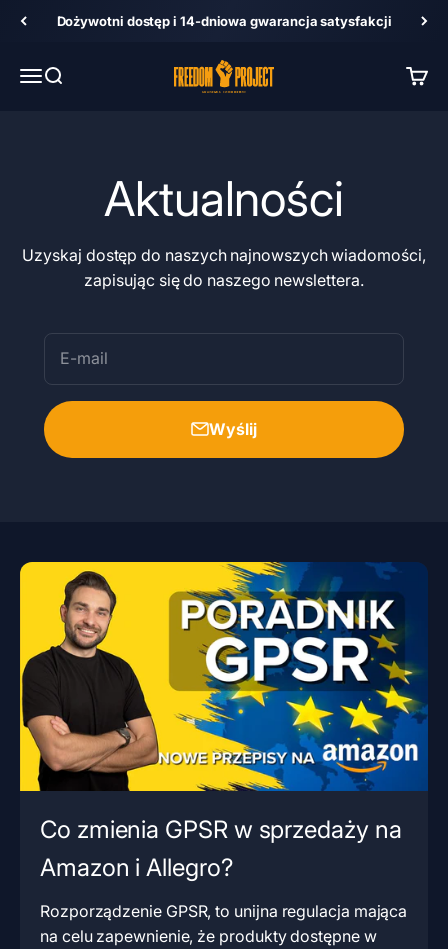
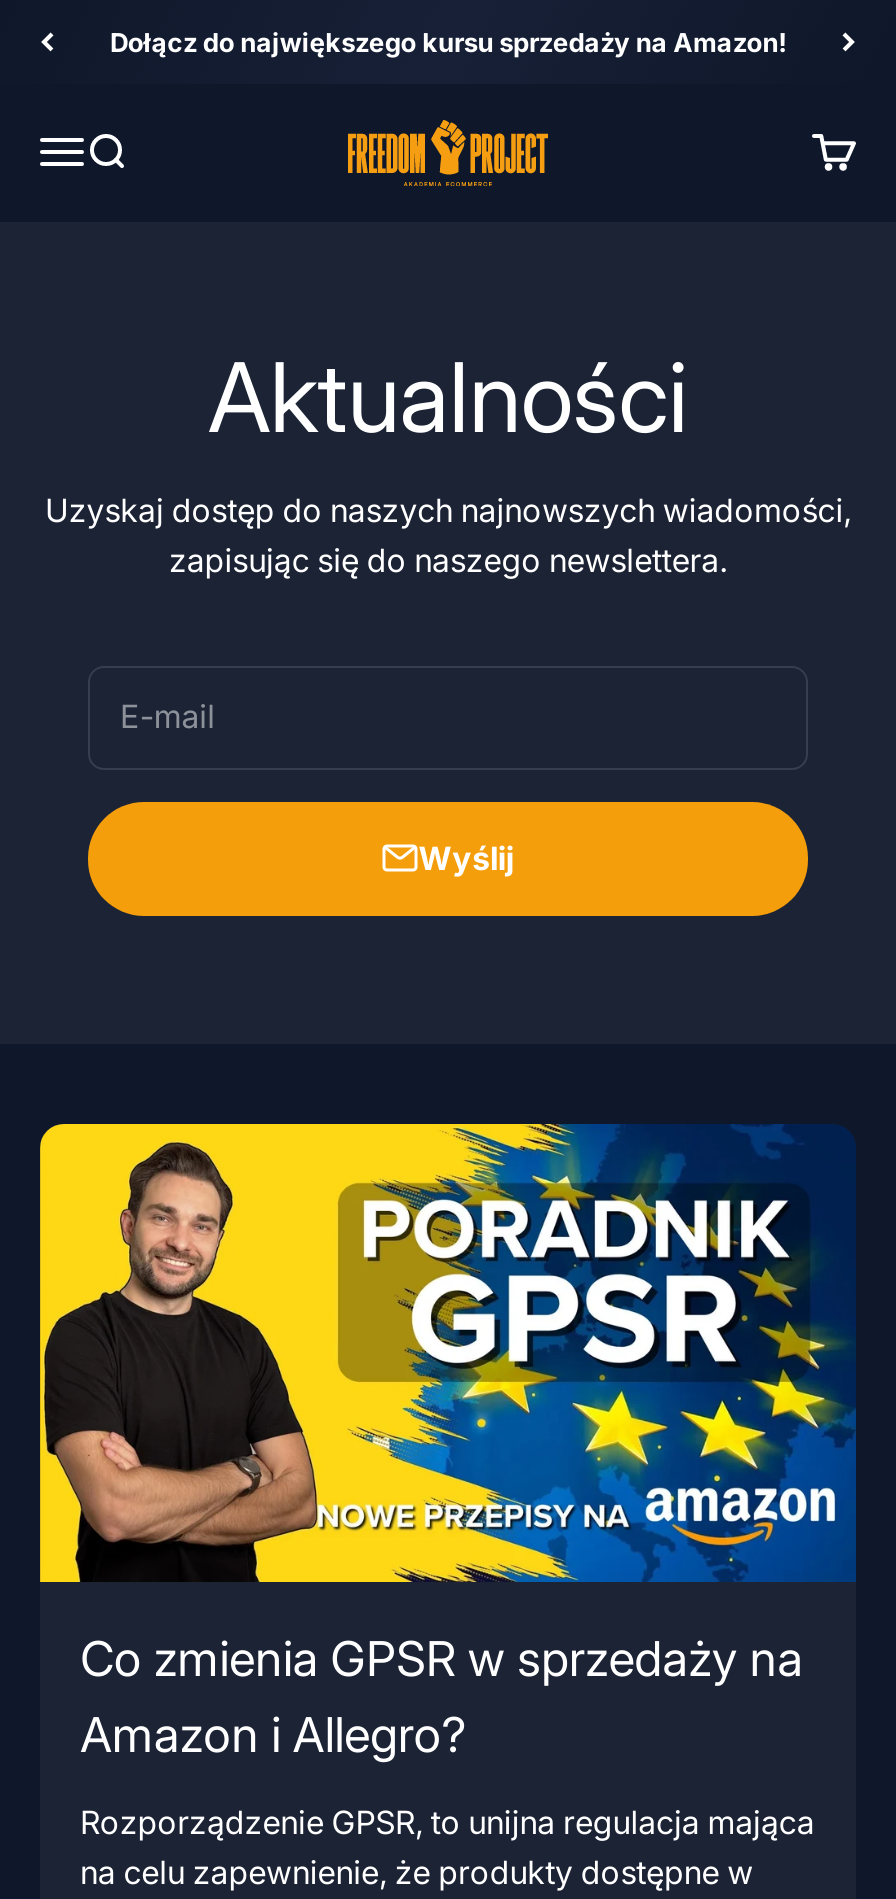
[56,13,391,29] Dożywotni dostęp i 14-dniowa gwarancja satysfakcji -> [110,26,786,58] Dołącz do największego kursu sprzedaży na Amazon!

